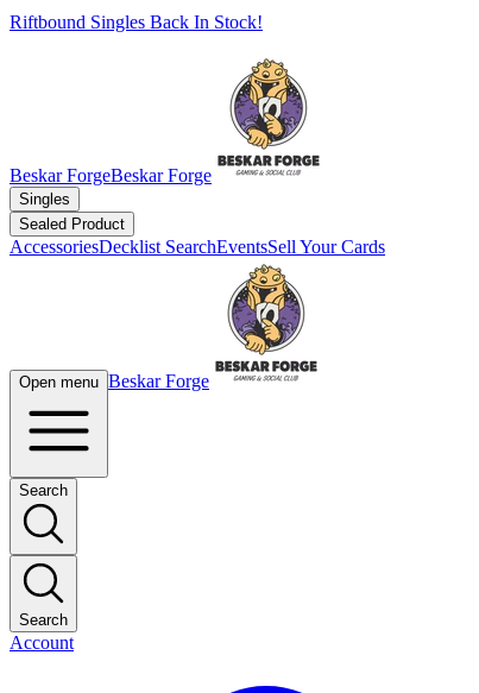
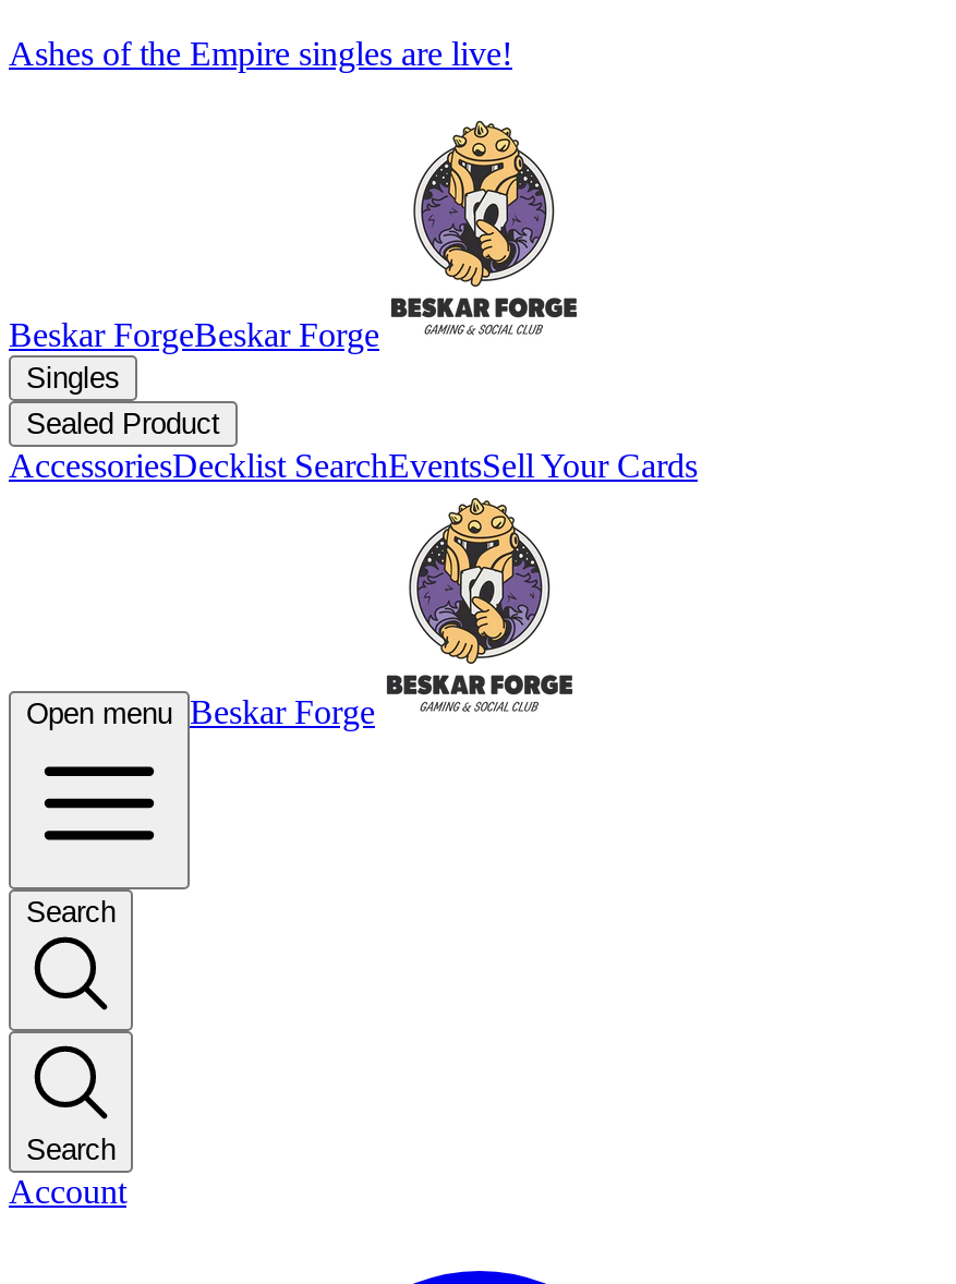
[10,12,263,32] Riftbound Singles Back In Stock! -> [9,35,512,72] Ashes of the Empire singles are live!

